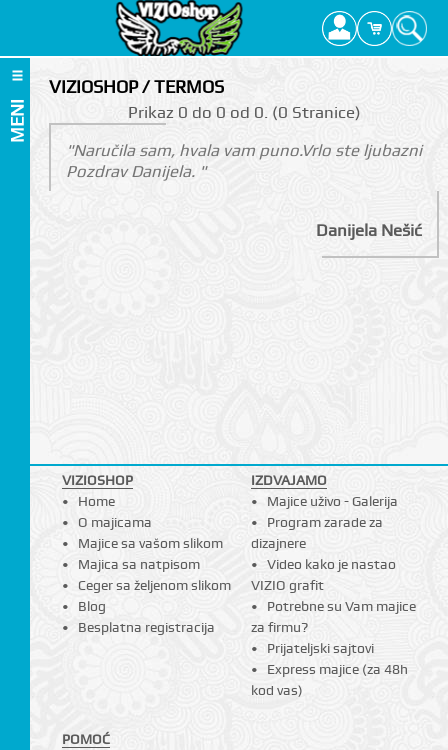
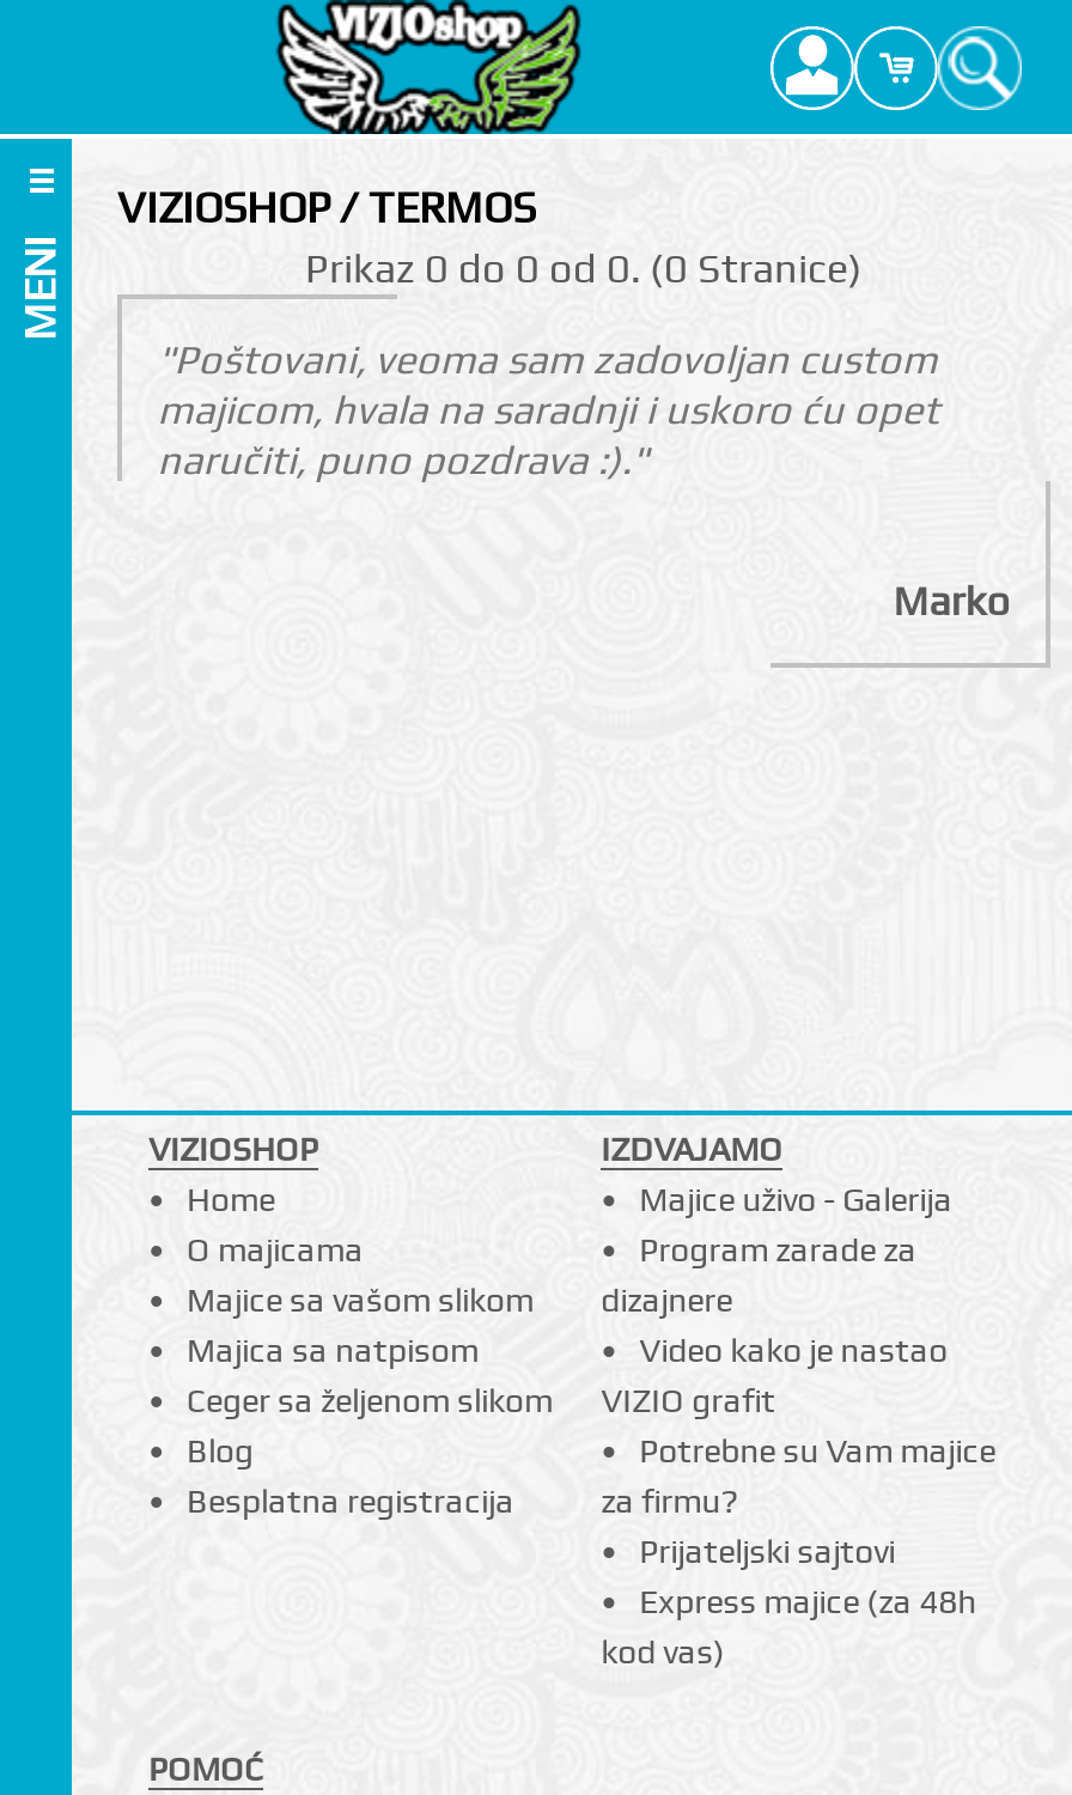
[66,140,422,181] "Naručila sam, hvala vam puno.Vrlo ste ljubazni | Pozdrav Danijela. " -> [157,336,940,484] "Poštovani, veoma sam zadovoljan custom | majicom, hvala na saradnji i uskoro ću opet | naručiti, puno pozdrava :)."
[316,220,422,240] Danijela Nešić -> [893,577,1011,625] Marko

